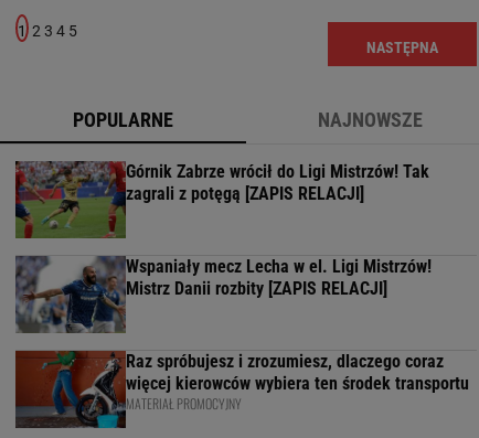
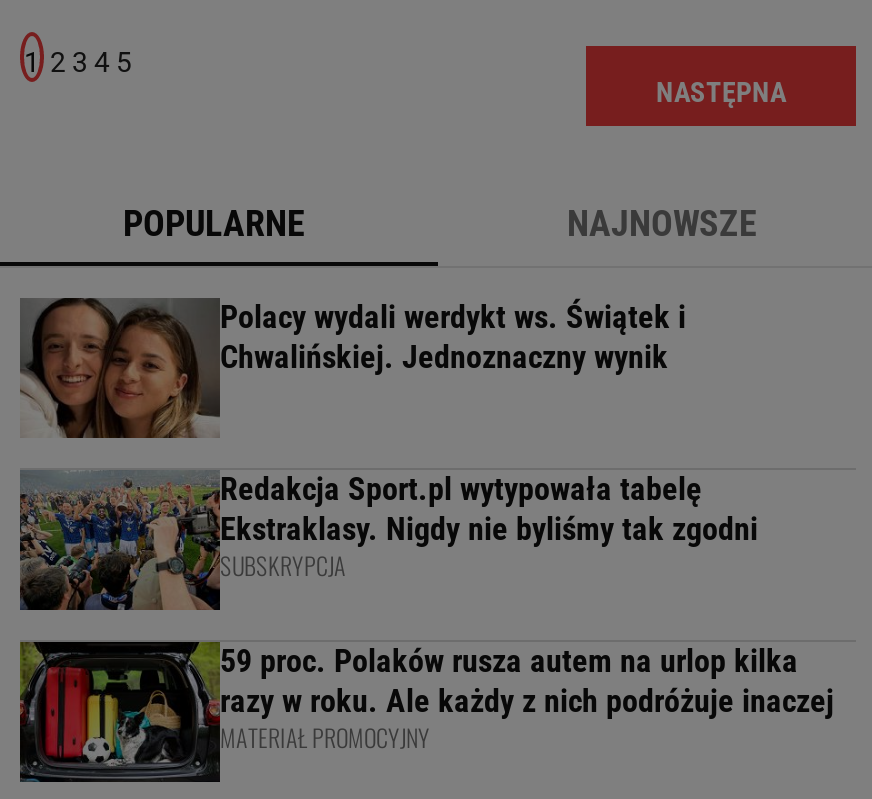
[14,161,429,239] [image] | Górnik Zabrze wrócił do Ligi Mistrzów! Tak | zagrali z potęgą [ZAPIS RELACJI] -> [18,298,686,440] [image] | Polacy wydali werdykt ws. Świątek i | Chwalińskiej. Jednoznaczny wynik
[15,256,432,334] [image] | Wspaniały mecz Lecha w el. Ligi Mistrzów! | Mistrz Danii rozbity [ZAPIS RELACJI] -> [18,470,758,612] [image] | Redakcja Sport.pl wytypowała tabelę | Ekstraklasy. Nigdy nie byliśmy tak zgodni | SUBSKRYPCJA
[14,350,469,429] [image] | Raz spróbujesz i zrozumiesz, dlaczego coraz | więcej kierowców wybiera ten środek transportu -> [18,640,834,784] [image] | 59 proc. Polaków rusza autem na urlop kilka | razy w roku. Ale każdy z nich podróżuje inaczej

